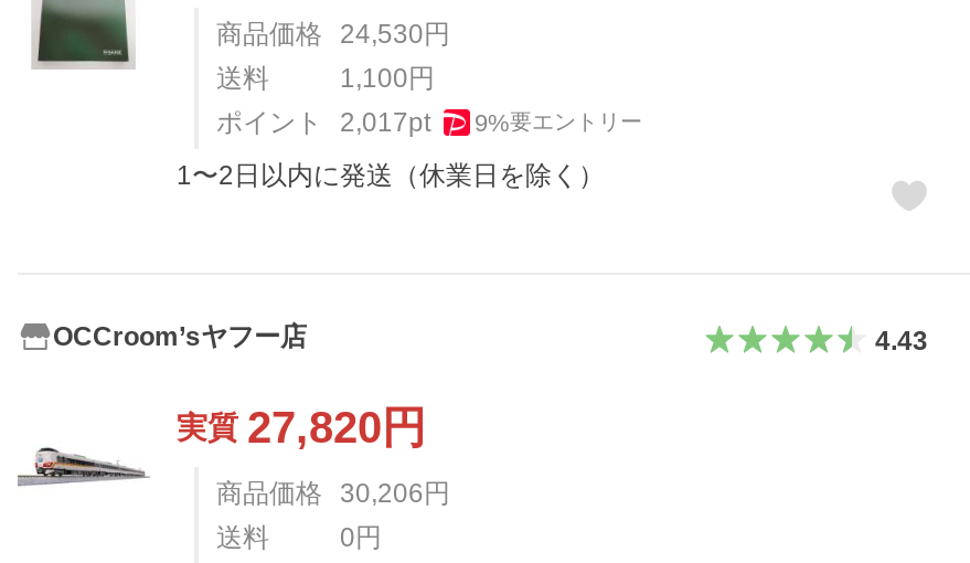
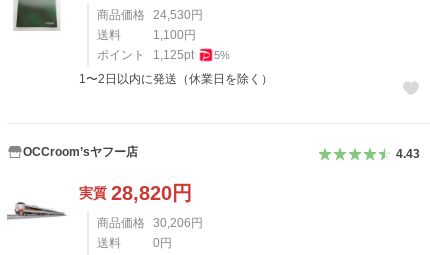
[216,106,642,137] ポイント 2,017pt | 9%要エントリー -> [97,48,230,62] ポイント 1,125pt | 5%
[177,402,426,450] 実質27,820円 -> [79,182,192,204] 実質28,820円

